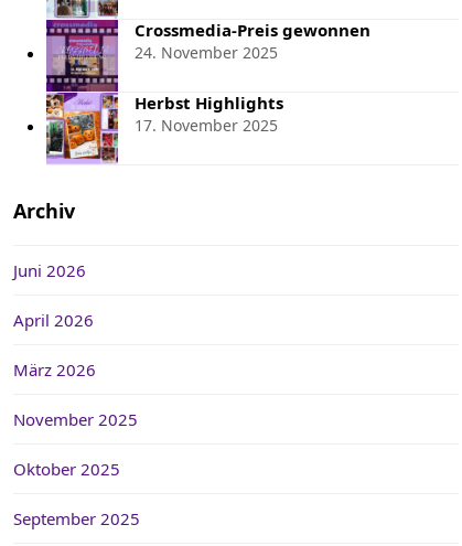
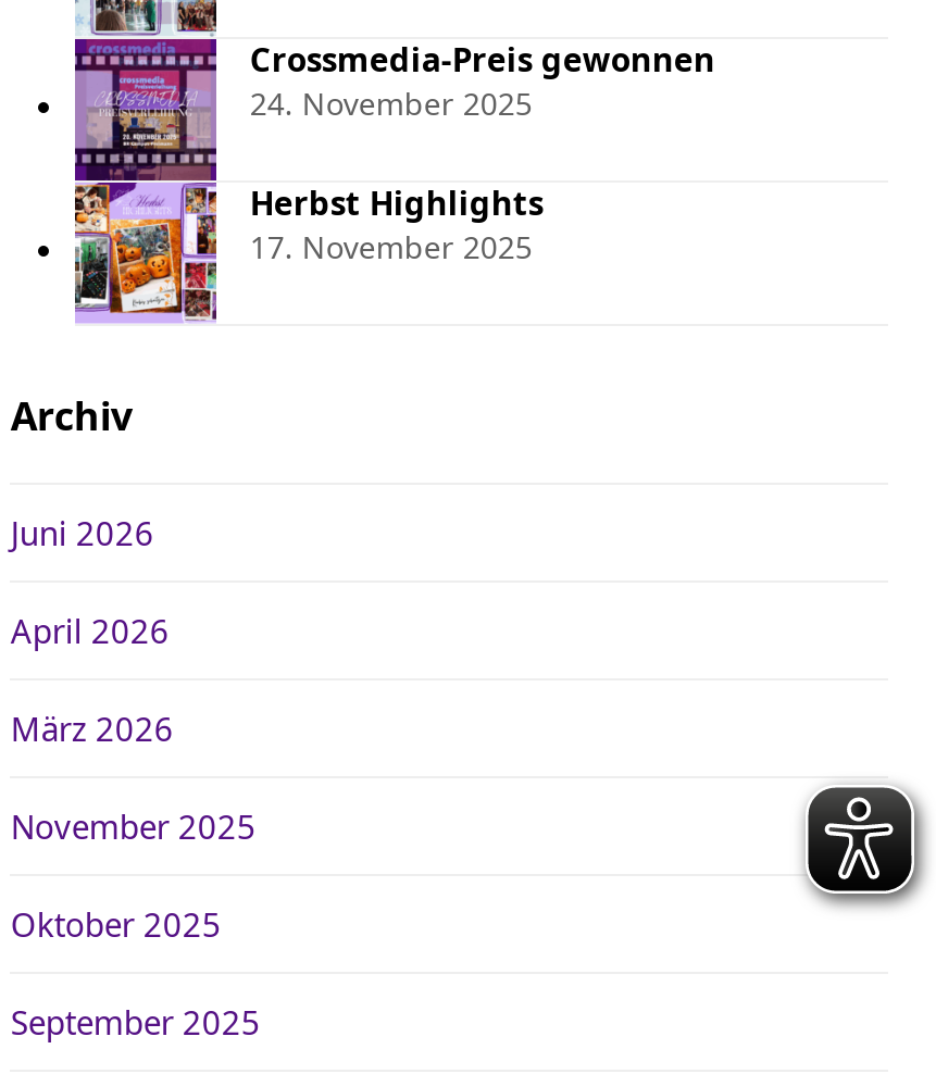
none -> [801,785,927,909] [image]

